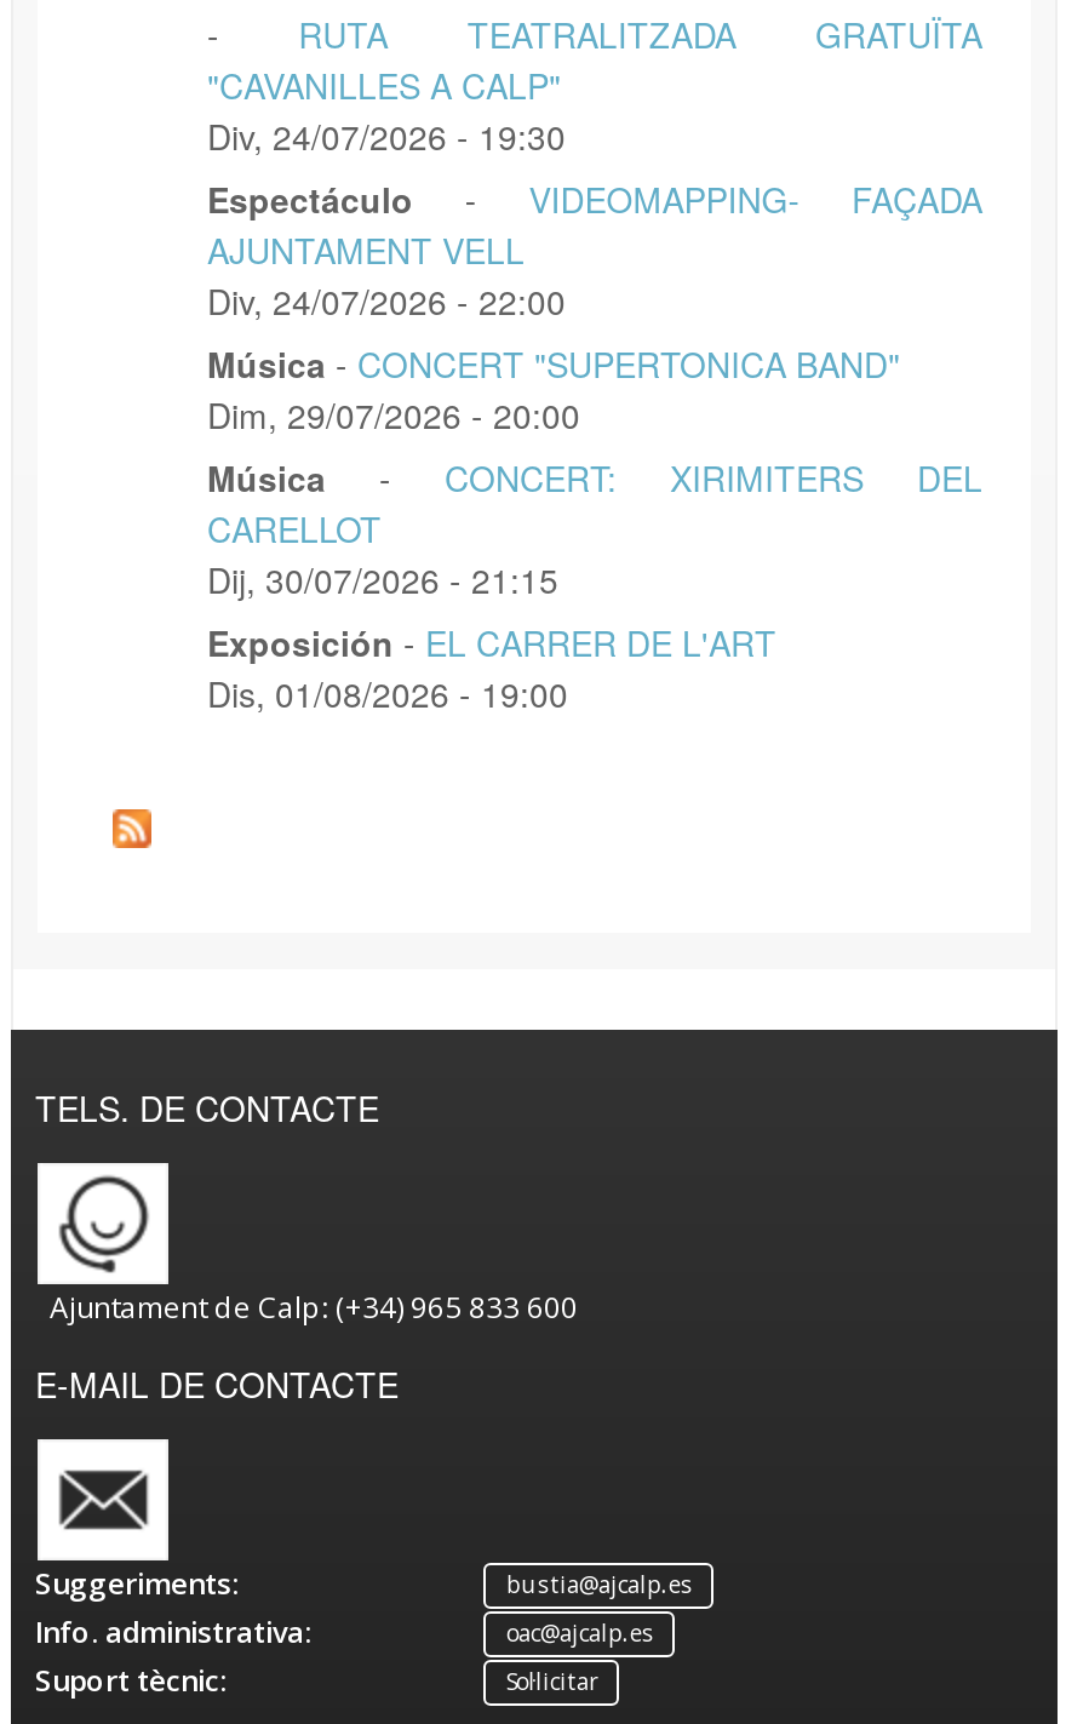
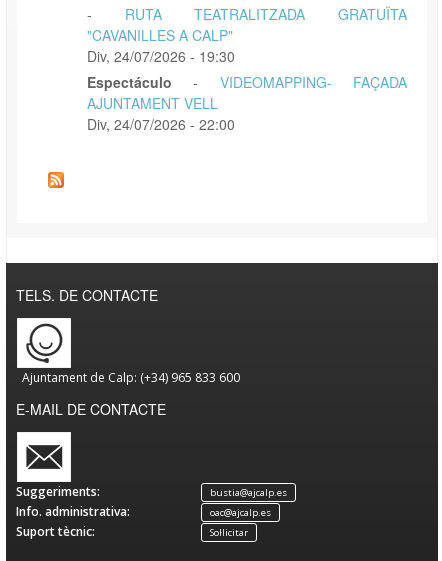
[207,339,982,717] Música - CONCERT "SUPERTONICA BAND" | Dim, 29/07/2026 - 20:00 | Música | - CONCERT: XIRIMITERS DEL | CARELLOT | Dij, 30/07/2026 - 21:15 | Exposición - EL CARRER DE L'ART | Dis, 01/08/2026 - 19:00 -> none

